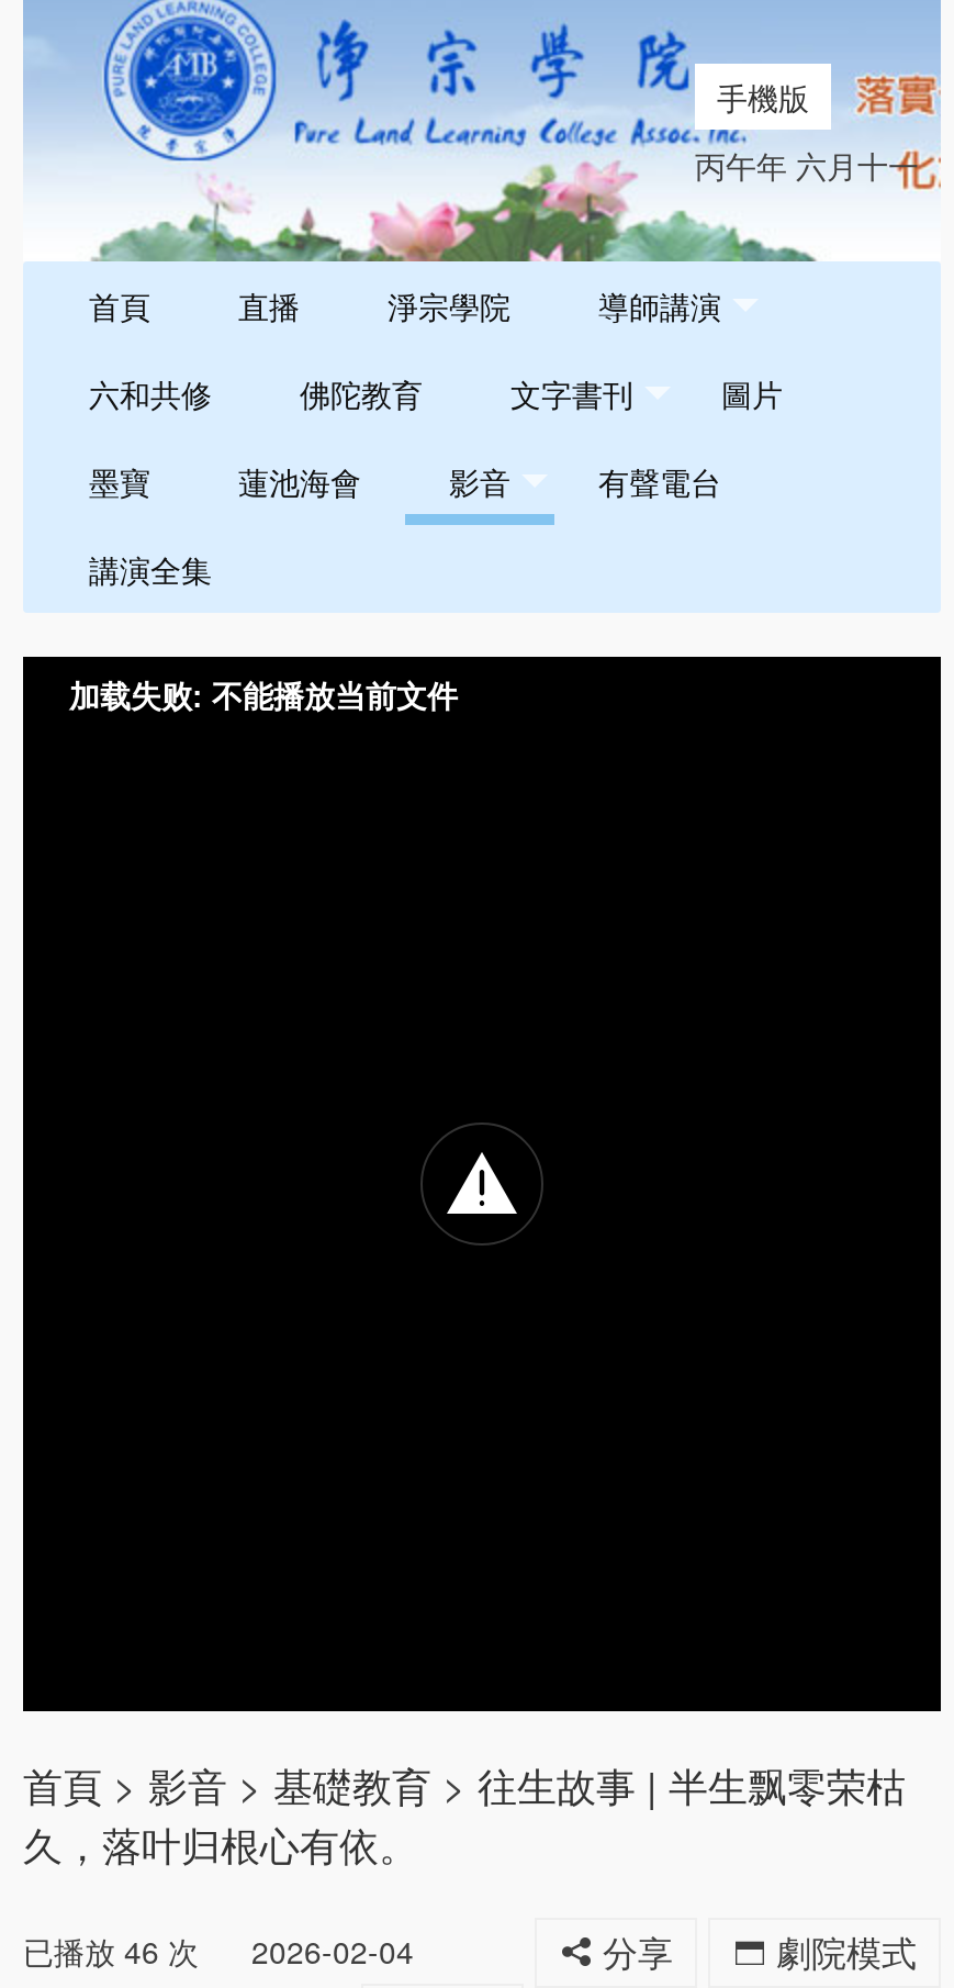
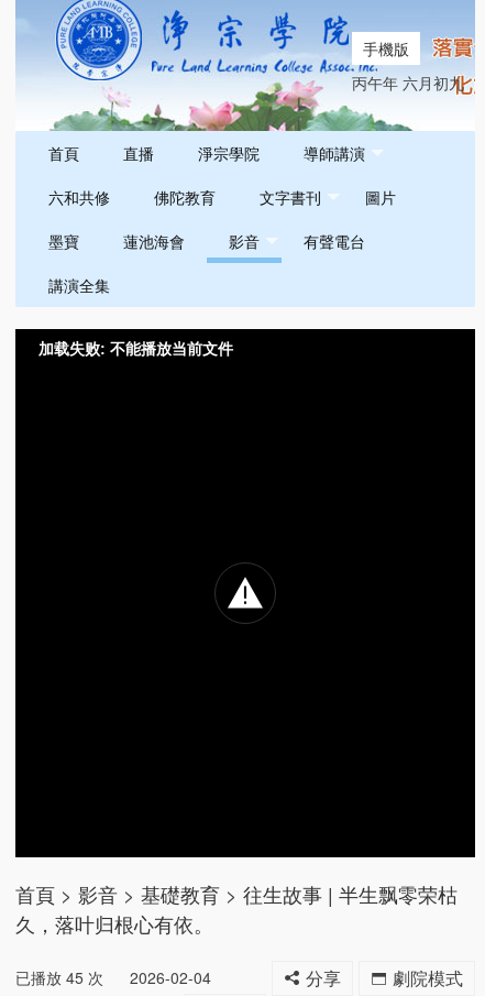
[695,143,919,187] 丙午年 六月十一 -> [352,72,464,94] 丙午年 六月初九
[23,1929,414,1973] 已播放46次 2026-02-04 -> [15,966,211,988] 已播放45次 2026-02-04

